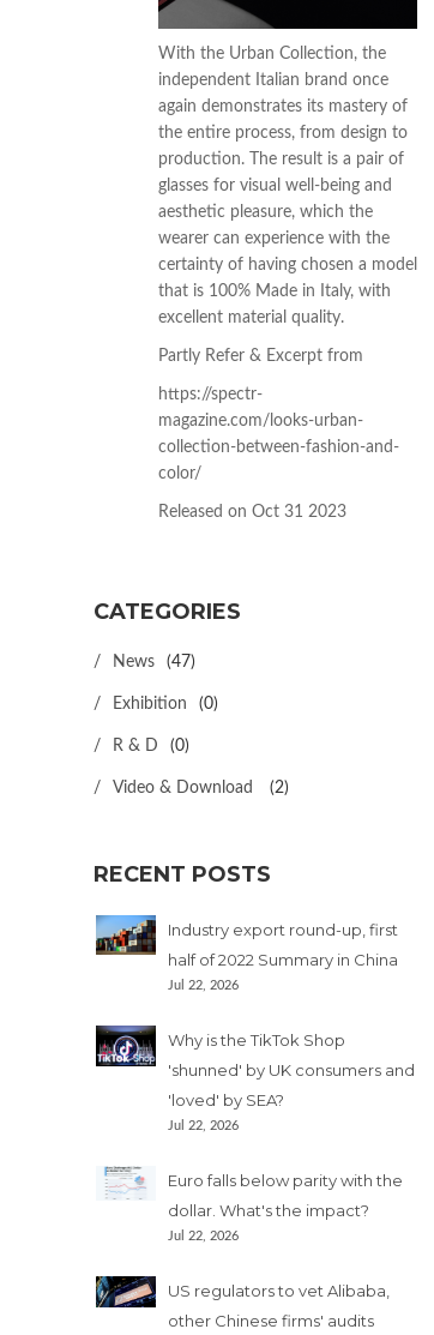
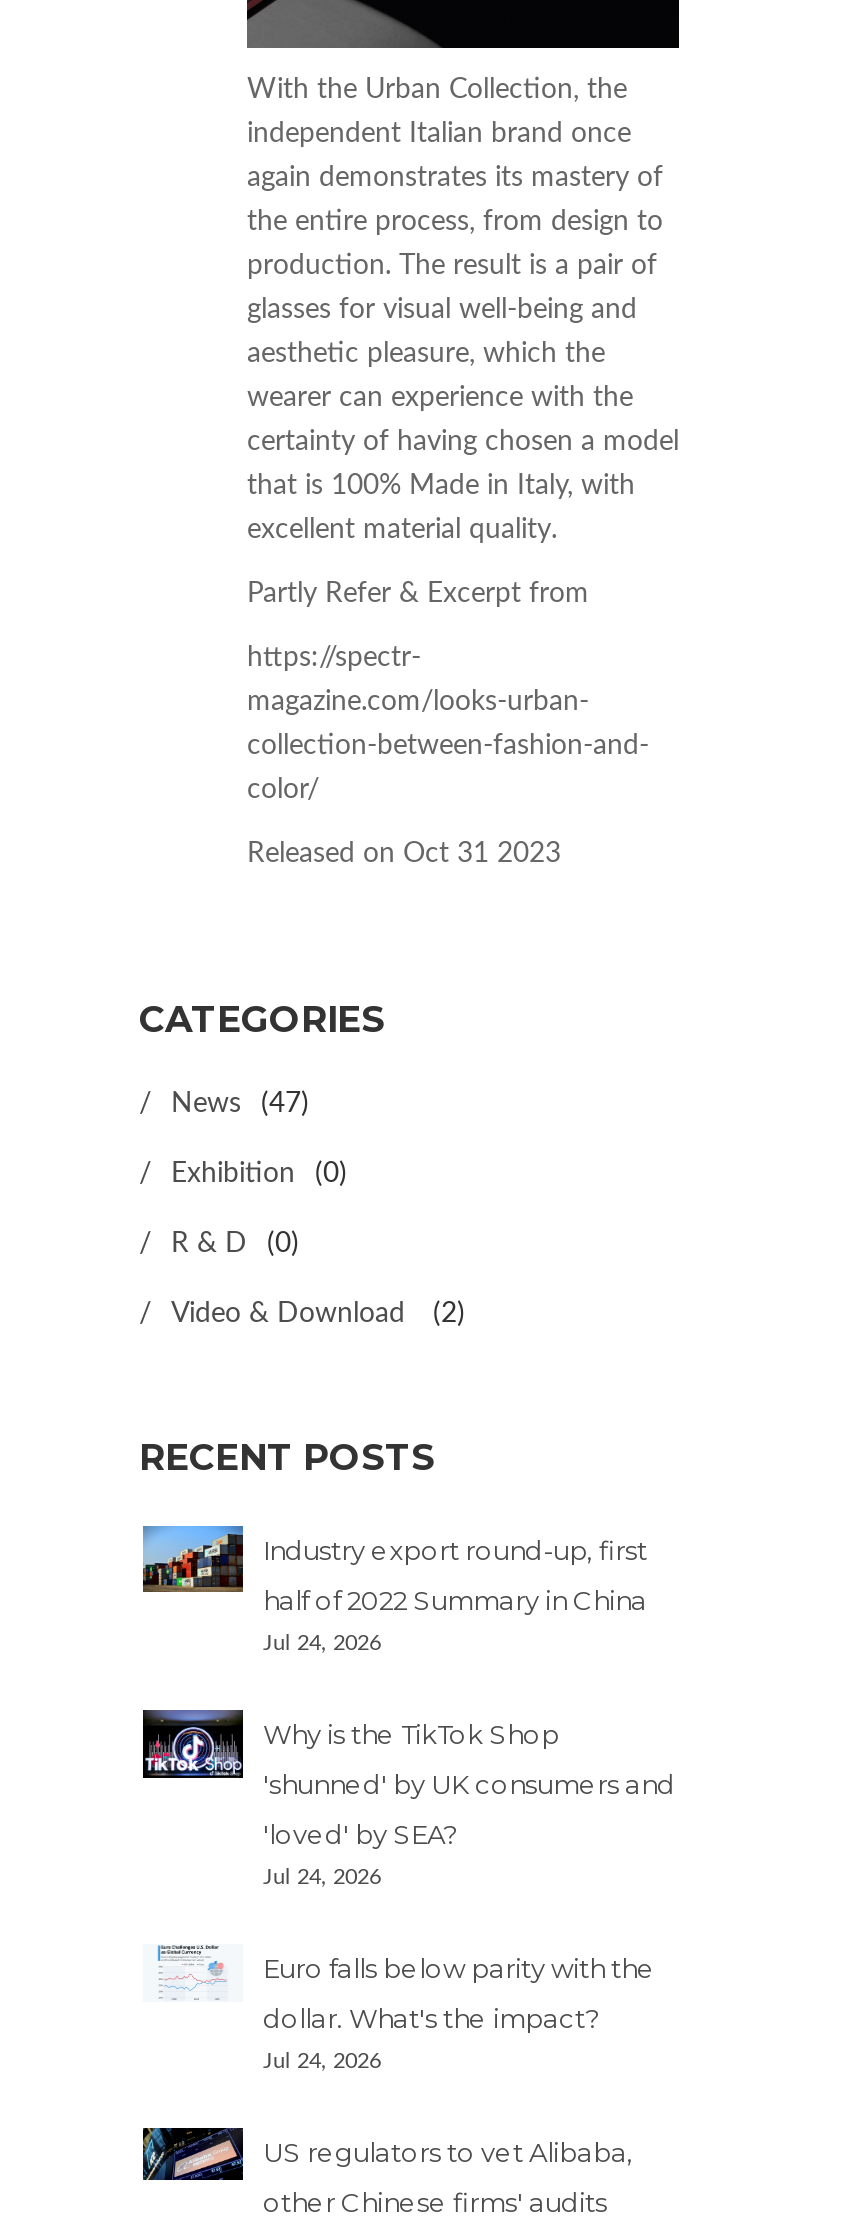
[168,979,239,992] Jul 22, 2026 -> [263,1632,381,1654] Jul 24, 2026
[168,1119,239,1133] Jul 22, 2026 -> [263,1866,381,1888] Jul 24, 2026
[168,1230,239,1243] Jul 22, 2026 -> [263,2050,381,2072] Jul 24, 2026

